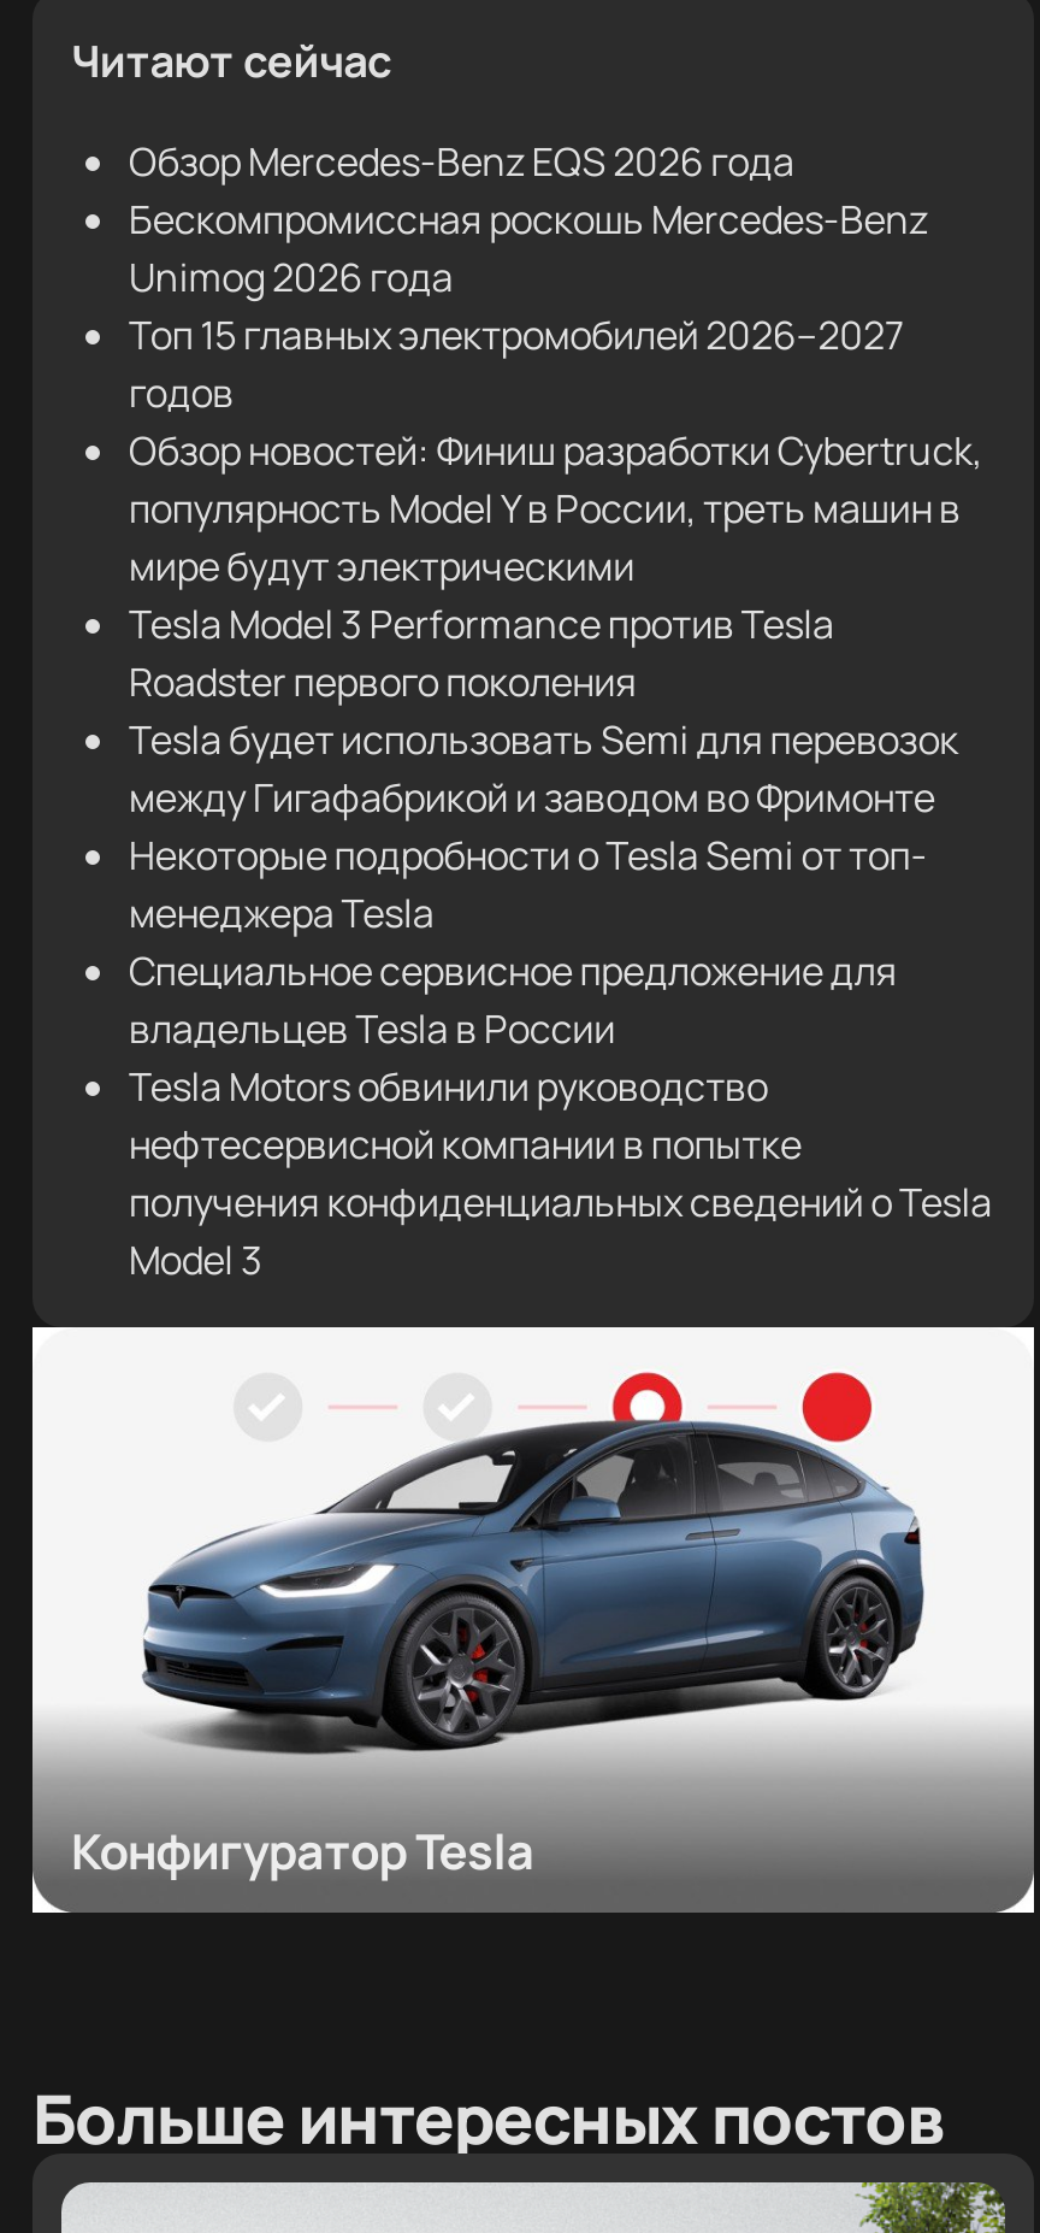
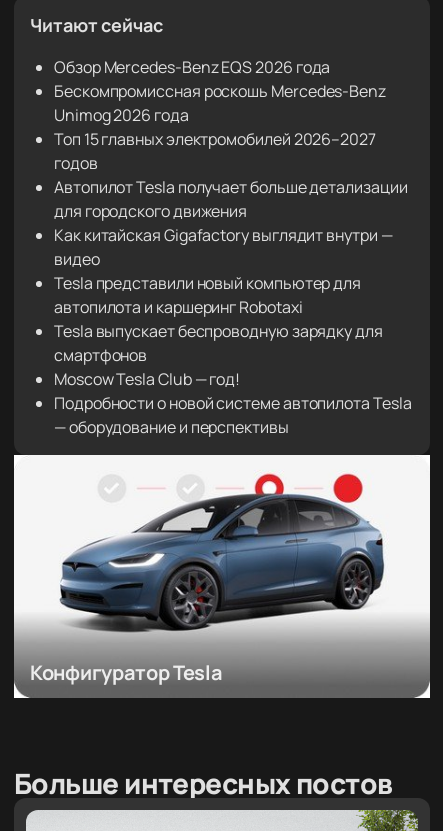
[129,423,992,1285] Обзор новостей: Финиш разработки Cybertruck, | популярность Model Y в России, треть машин в | мире будут электрическими | Tesla Model 3 Performance против Tesla | Roadster первого поколения | Tesla будет использовать Semi для перевозок | между Гигафабрикой и заводом во Фримонте | Некоторые подробности о Tesla Semi от топ- | менеджера Tesla | Специальное сервисное предложение для | владельцев Tesla в России | Tesla Motors обвинили руководство | нефтесервисной компании в попытке | получения конфиденциальных сведений о Tesla | Model 3 -> [54,176,411,438] Автопилот Tesla получает больше детализации | для городского движения | Как китайская Gigafactory выглядит внутри — | видео | Tesla представили новый компьютер для | автопилота и каршеринг Robotaxi | Tesla выпускает беспроводную зарядку для | смартфонов | Moscow Tesla Club — год! | Подробности о новой системе автопилота Tesla | — оборудование и перспективы

